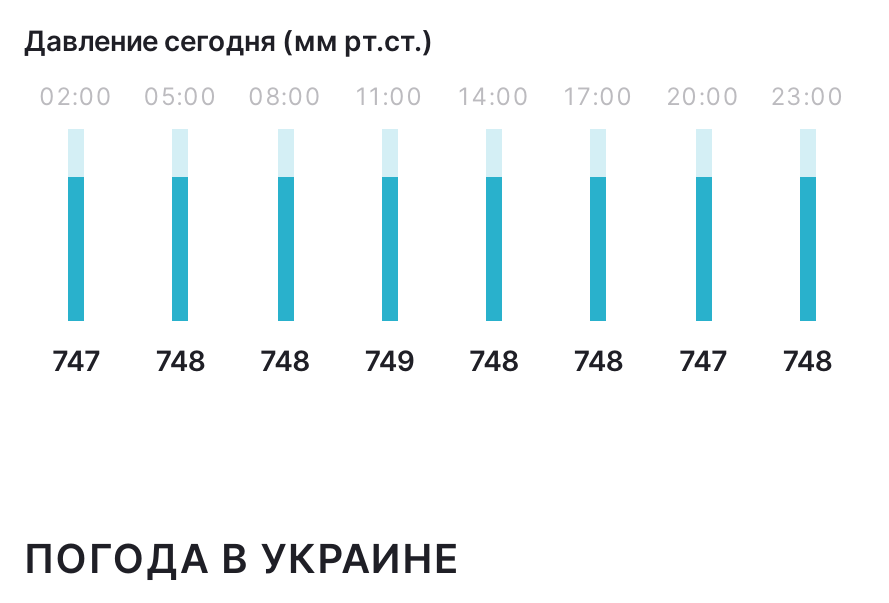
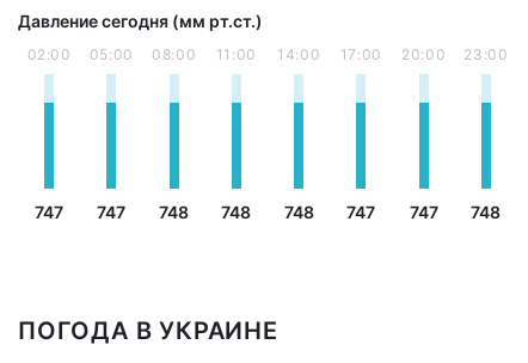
[156,343,206,377] 748 -> [97,202,126,222] 747
[365,343,415,377] 749 -> [221,202,251,222] 748
[574,343,624,377] 748 -> [347,202,376,222] 747

